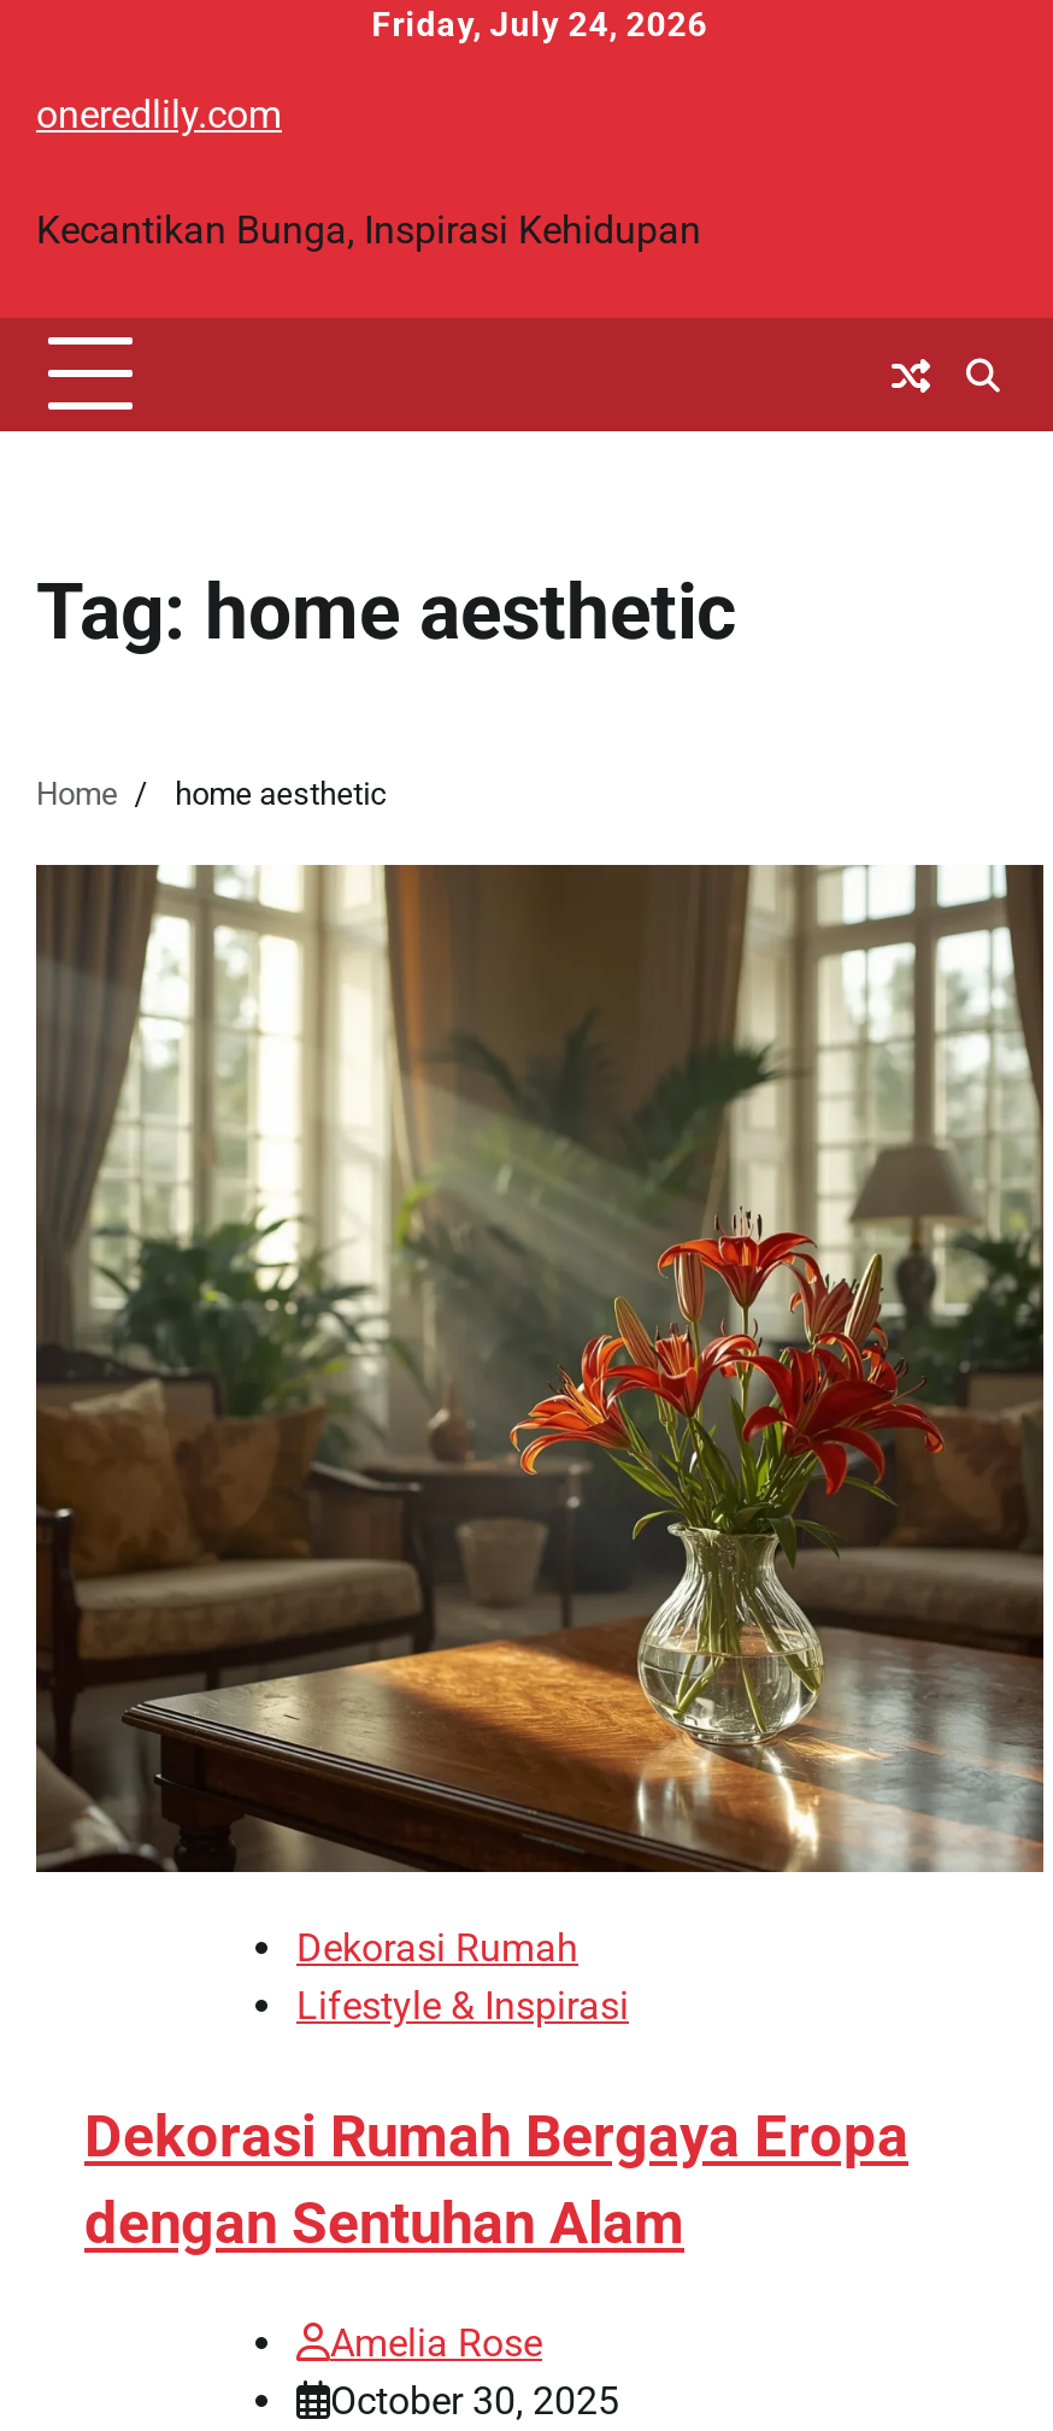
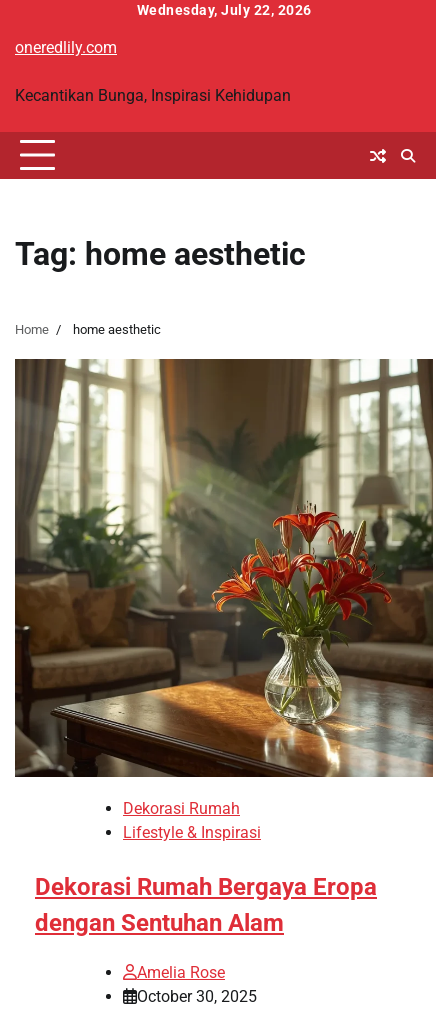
[372,5,708,43] Friday, July 24, 2026 -> [136,2,311,18] Wednesday, July 22, 2026

